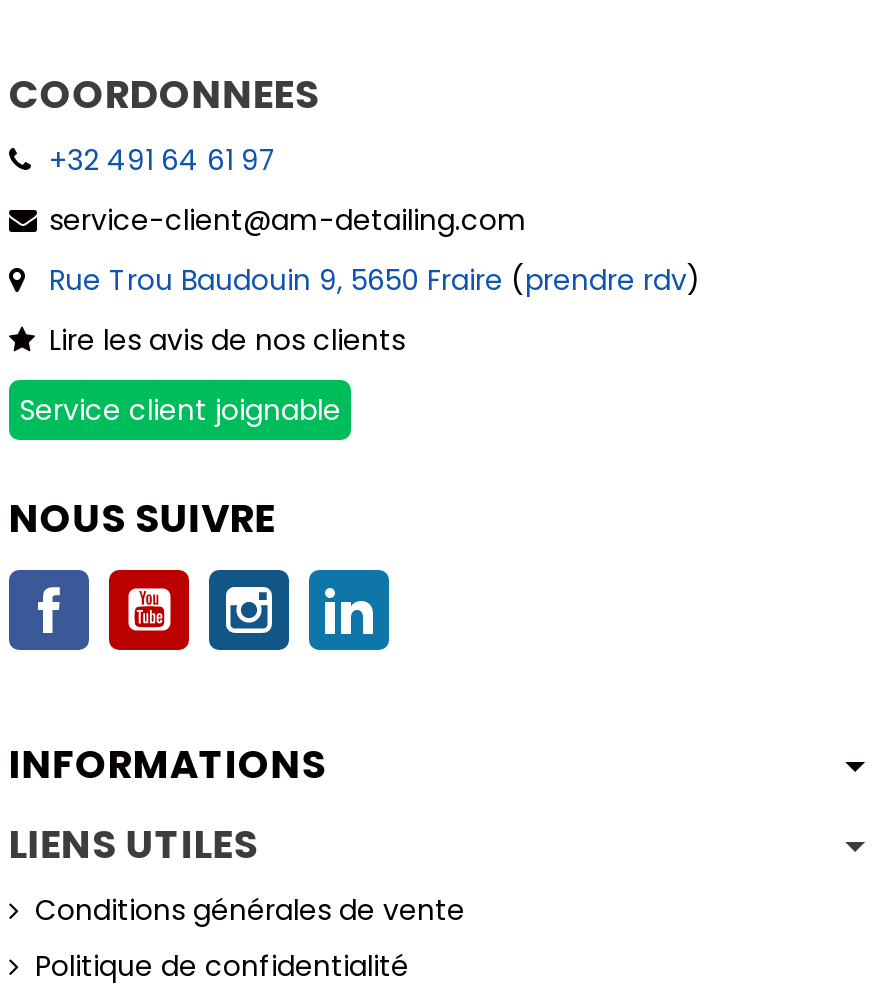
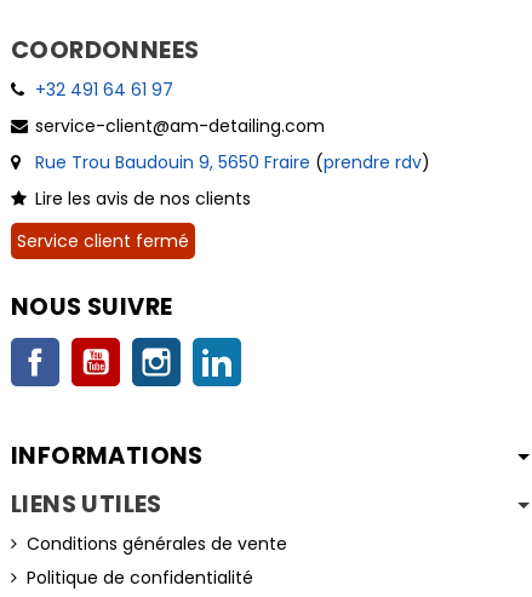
[19,389,341,429] Service client joignable -> [17,229,189,253] Service client fermé

